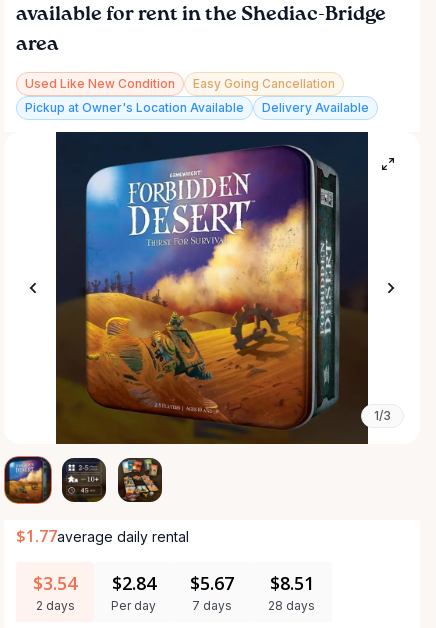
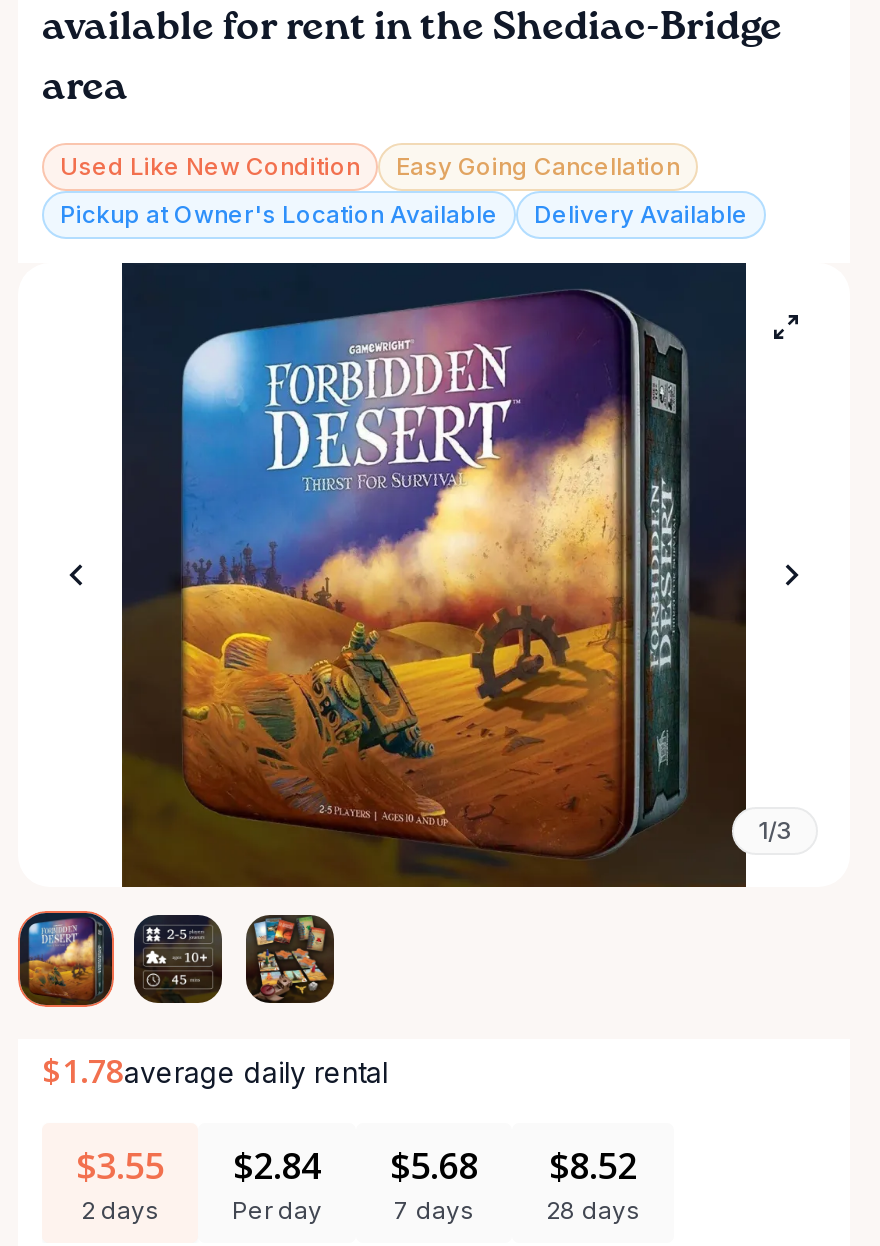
[16,525,189,547] $1.77average daily rental -> [42,1049,388,1093] $1.78average daily rental
[33,571,77,595] $3.54 -> [76,1141,164,1189] $3.55
[190,571,234,595] $5.67 -> [390,1141,478,1189] $5.68
[269,571,313,595] $8.51 -> [549,1141,637,1189] $8.52

